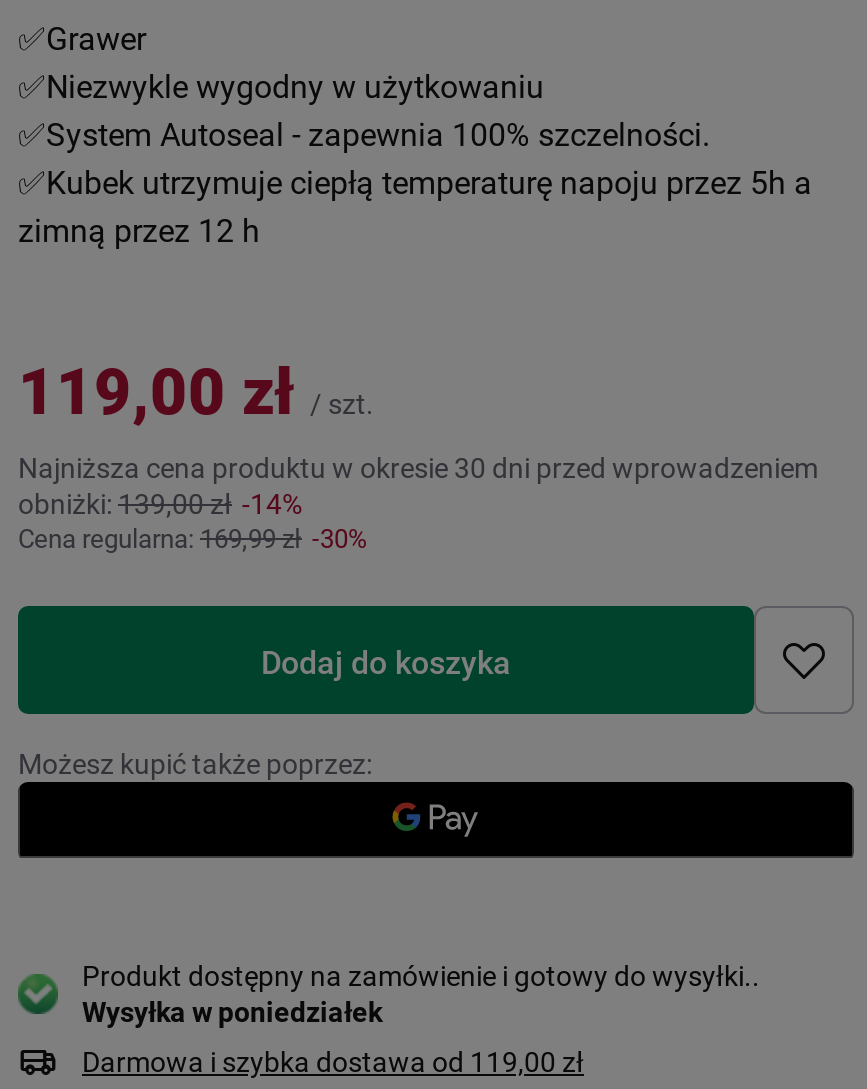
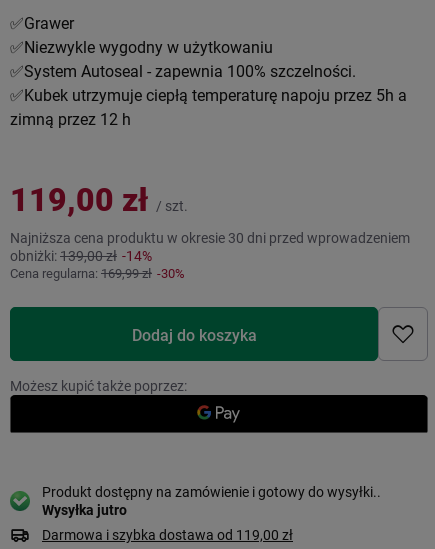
[82,992,382,1030] Wysyłka w poniedziałek -> [42,500,127,519] Wysyłka jutro

